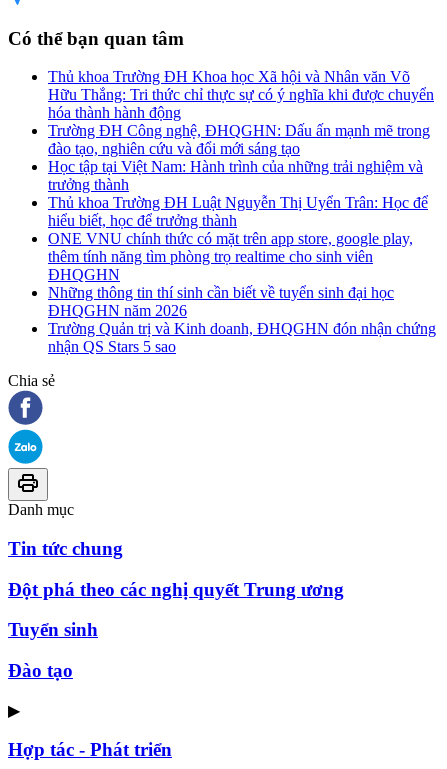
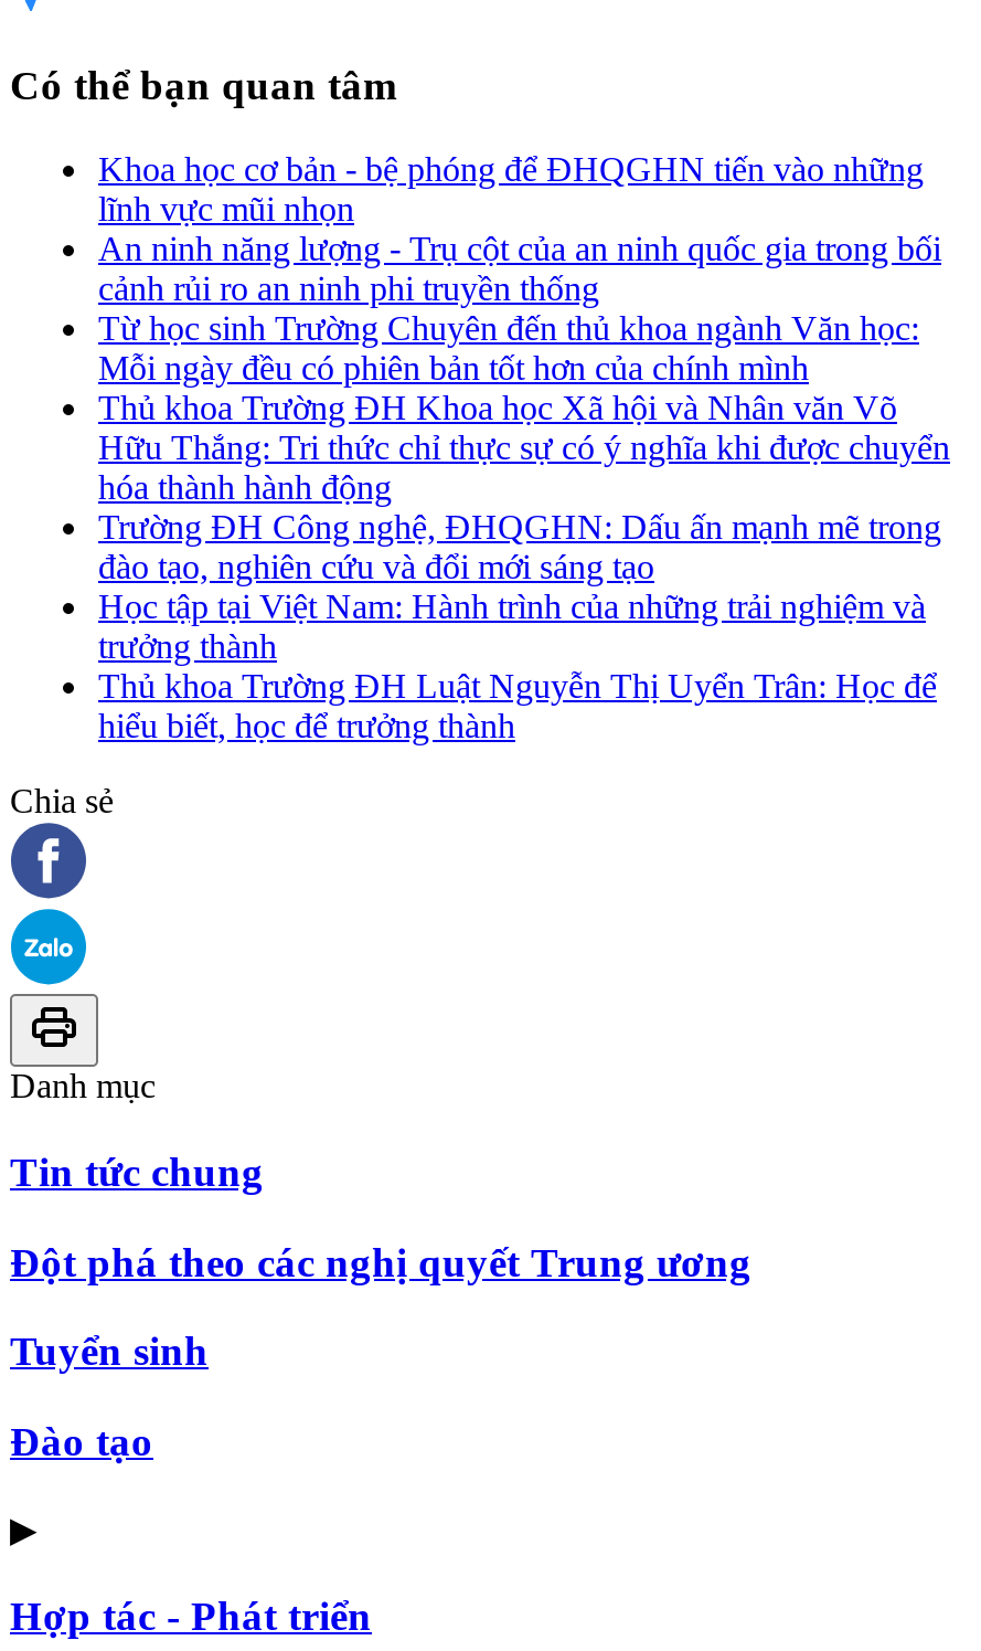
none -> [98,151,941,387] Khoa học cơ bản - bệ phóng để ĐHQGHN tiến vào những | lĩnh vực mũi nhọn | An ninh năng lượng - Trụ cột của an ninh quốc gia trong bối | cảnh rủi ro an ninh phi truyền thống | Từ học sinh Trường Chuyên đến thủ khoa ngành Văn học: | Mỗi ngày đều có phiên bản tốt hơn của chính mình
moved [48,68,434,229] -> [98,389,950,745]: Thủ khoa Trường ĐH Khoa học Xã hội và Nhân văn Võ | Hữu Thắng: Tri thức chỉ thực sự có ý nghĩa khi được chuyển | hóa thành hành động | ... | Thủ khoa Trường ĐH Luật Nguyễn Thị Uyển Trân: Học để | hiểu biết, học để trưởng thành
[48,230,436,355] ONE VNU chính thức có mặt trên app store, google play, | thêm tính năng tìm phòng trọ realtime cho sinh viên | ĐHQGHN | Những thông tin thí sinh cần biết về tuyển sinh đại học | ĐHQGHN năm 2026 | Trường Quản trị và Kinh doanh, ĐHQGHN đón nhận chứng | nhận QS Stars 5 sao -> none

